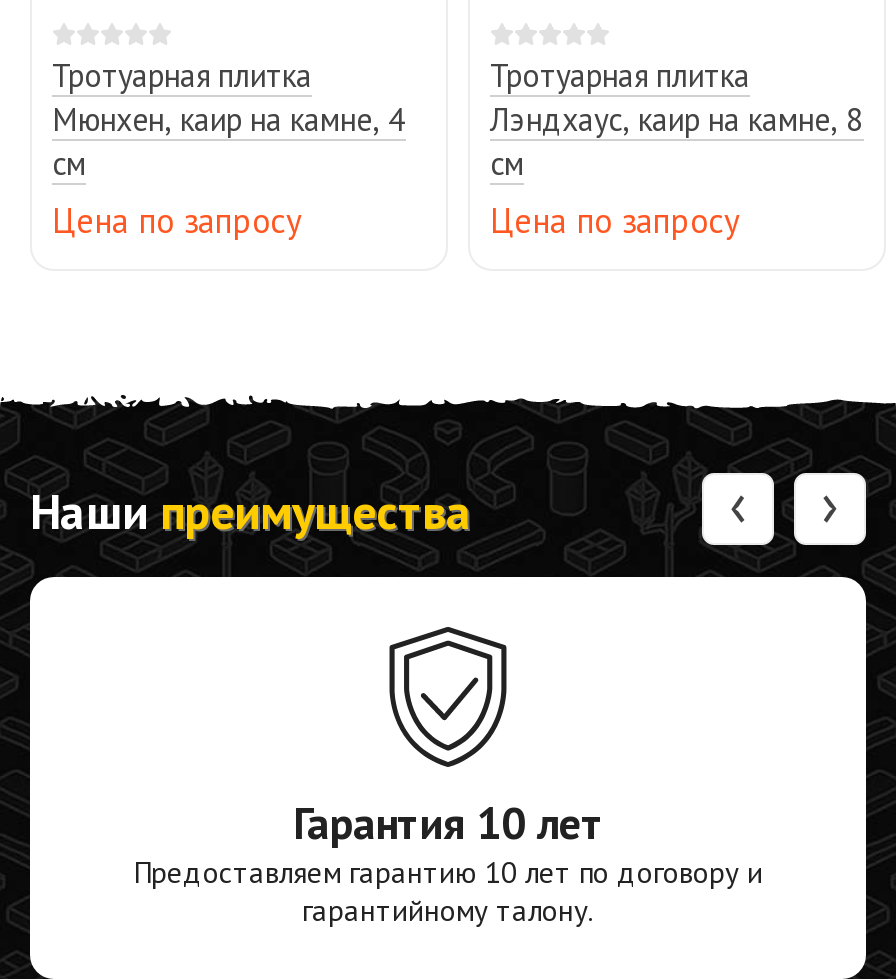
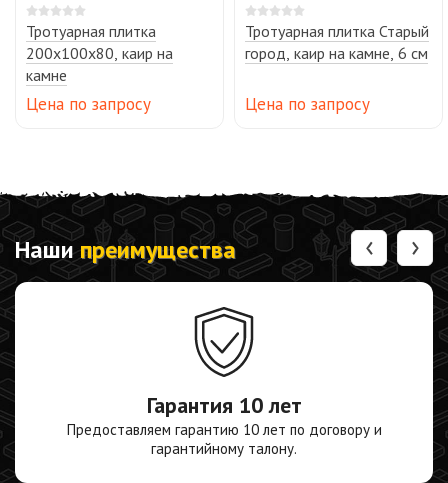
[490,55,864,183] Тротуарная плитка | Лэндхаус, каир на камне, 8 | см -> [245,21,429,63] Тротуарная плитка Старый | город, каир на камне, 6 см
[52,99,406,183] Мюнхен, каир на камне, 4 | см -> [26,43,173,85] 200х100х80, каир на | камне

